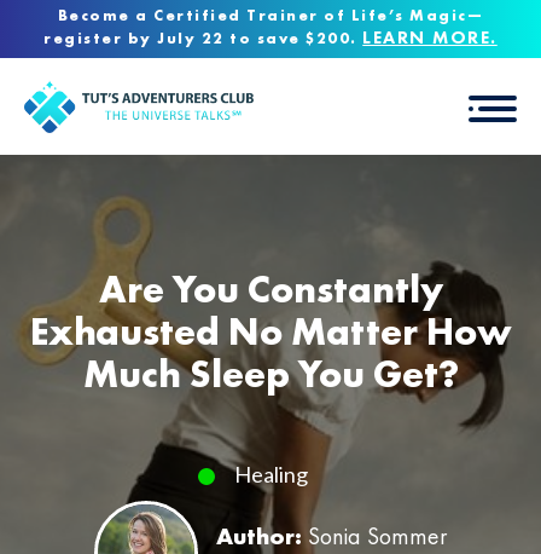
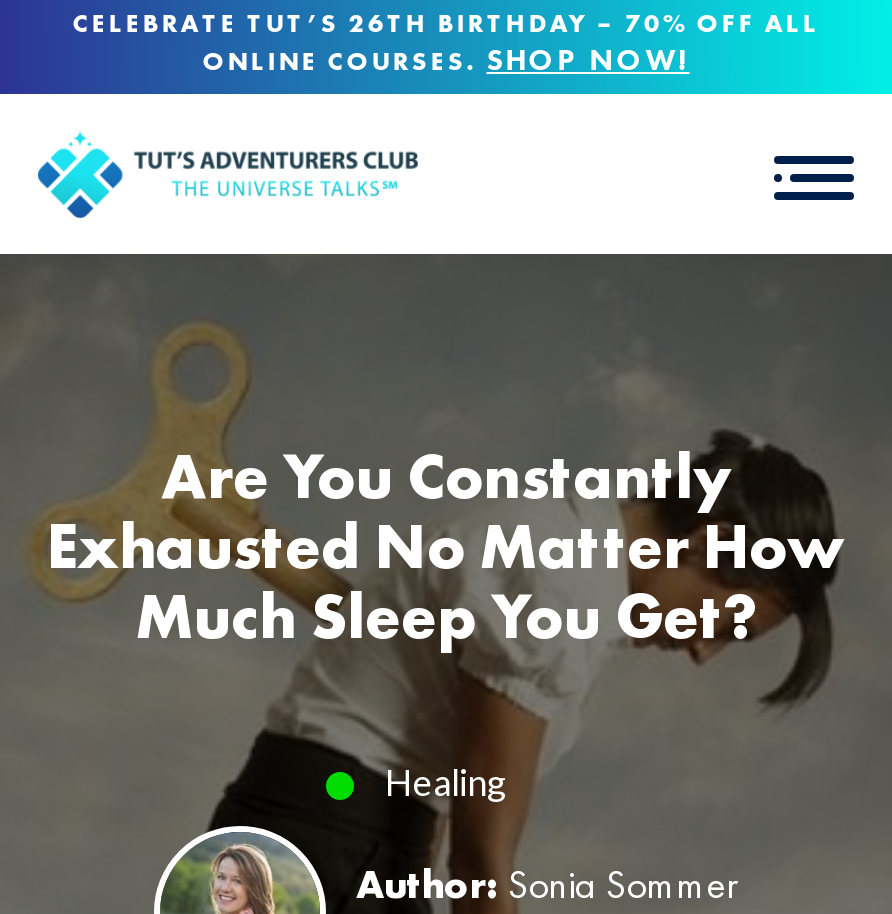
[44,8,497,48] Become a Certified Trainer of Life’s Magic— | register by July 22 to save $200. LEARN MORE. -> [72,12,820,78] CELEBRATE TUT’S 26TH BIRTHDAY – 70% OFF ALL | ONLINE COURSES. SHOP NOW!

